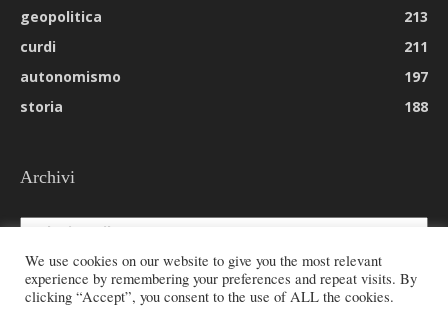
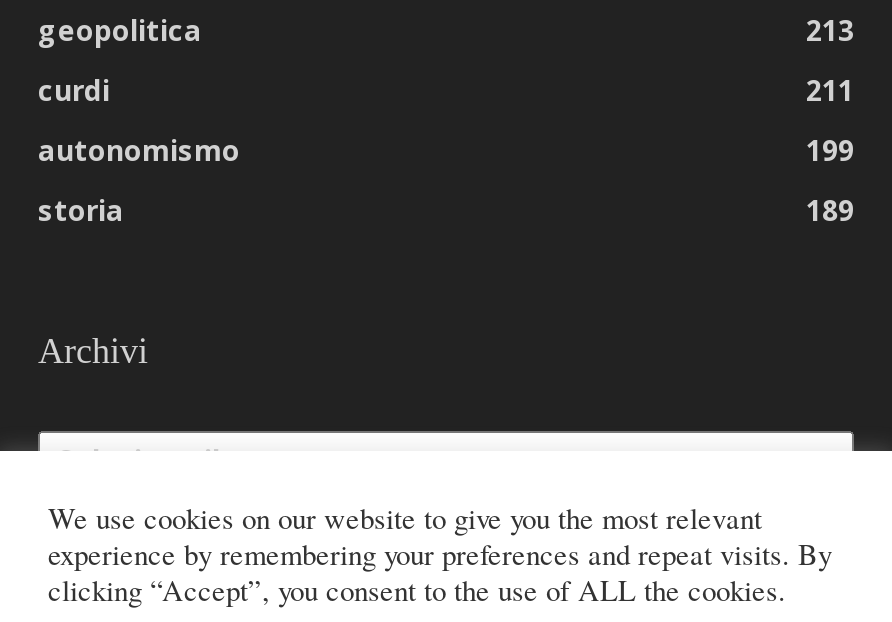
[404,67,428,86] 197 -> [806,130,854,168] 199
[404,97,428,116] 188 -> [806,190,854,228] 189

